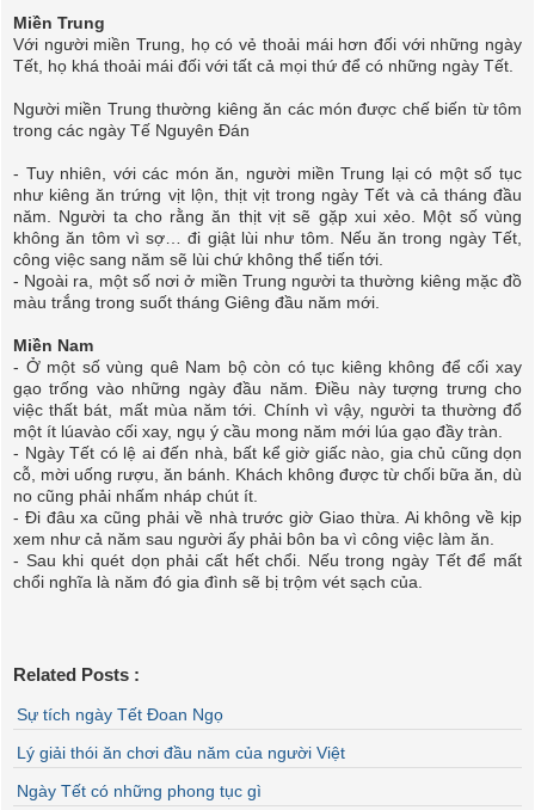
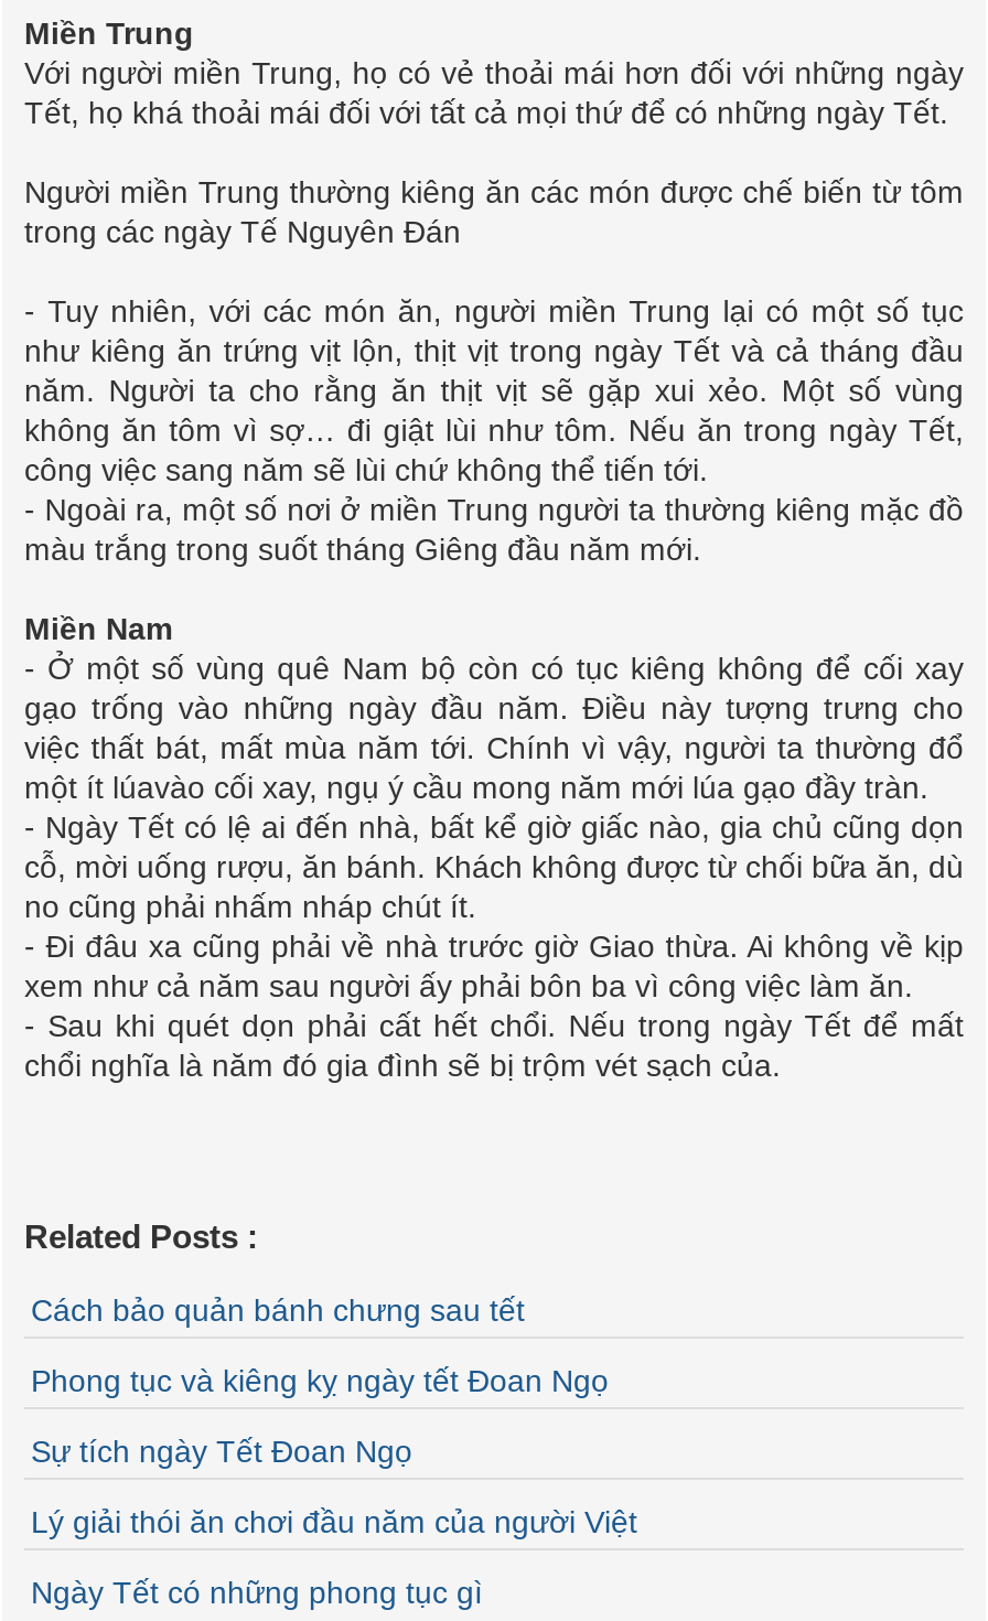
none -> [31,1292,609,1398] Cách bảo quản bánh chưng sau tết | Phong tục và kiêng kỵ ngày tết Đoan Ngọ

